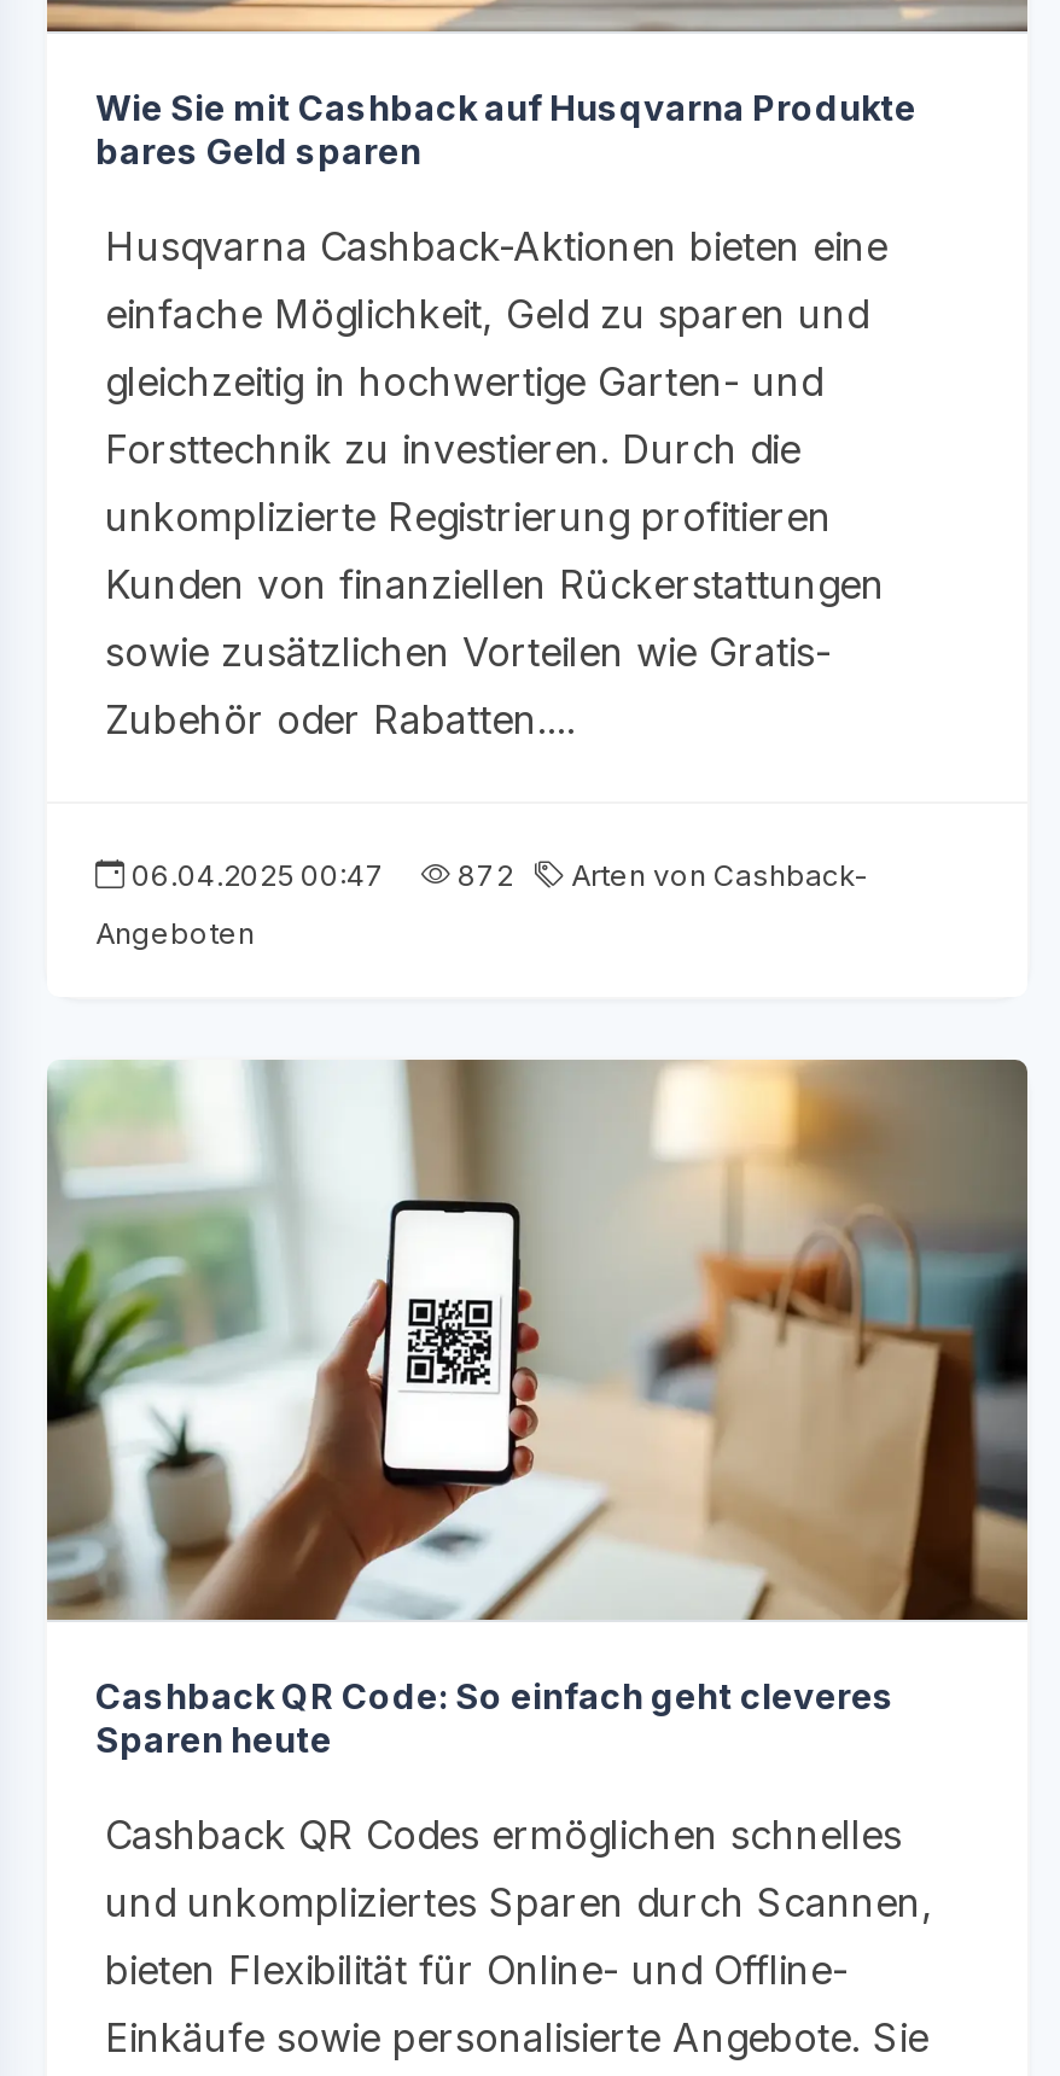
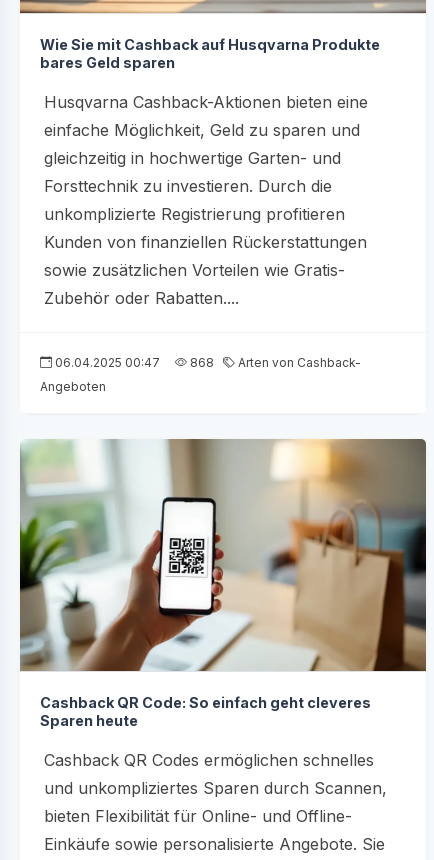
[124,856,868,893] 06.04.2025 00:47 872 Arten von Cashback- -> [52,355,361,370] 06.04.2025 00:47 868 Arten von Cashback-

